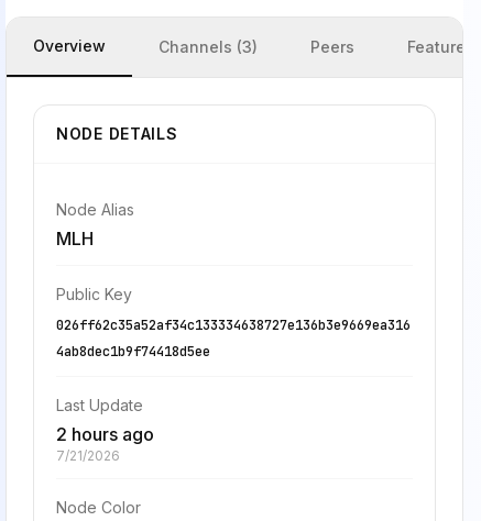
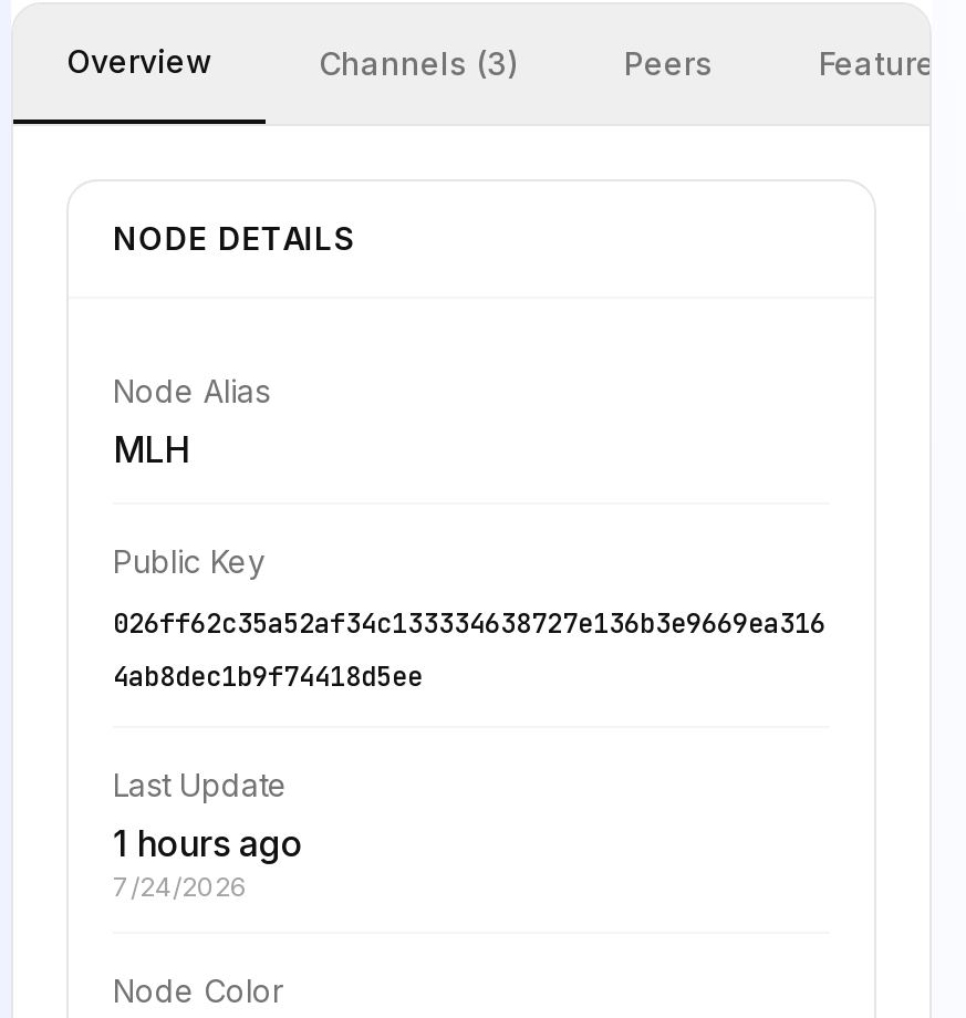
[56,423,154,445] 2 hours ago -> [113,821,303,865] 1 hours ago
[56,447,120,464] 7/21/2026 -> [113,870,248,903] 7/24/2026

